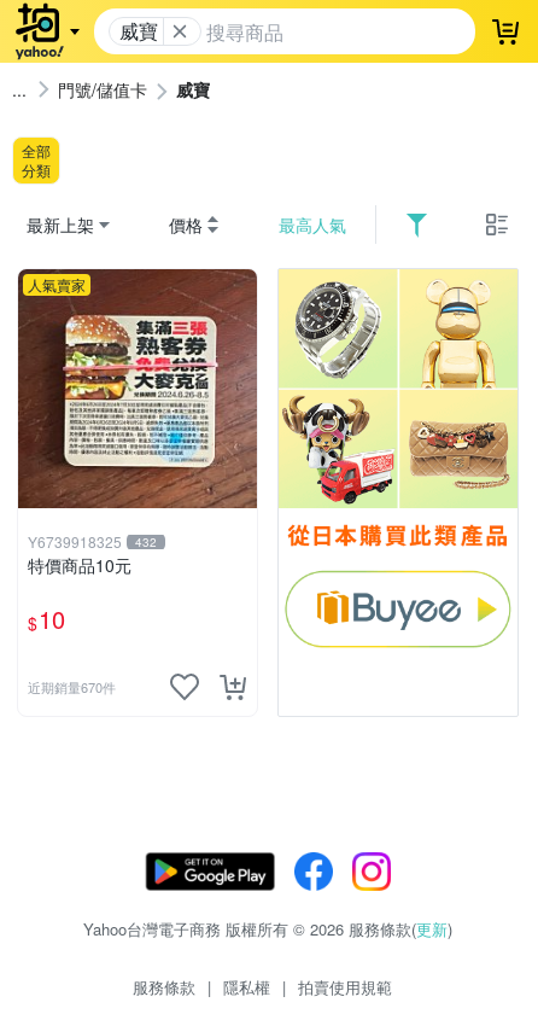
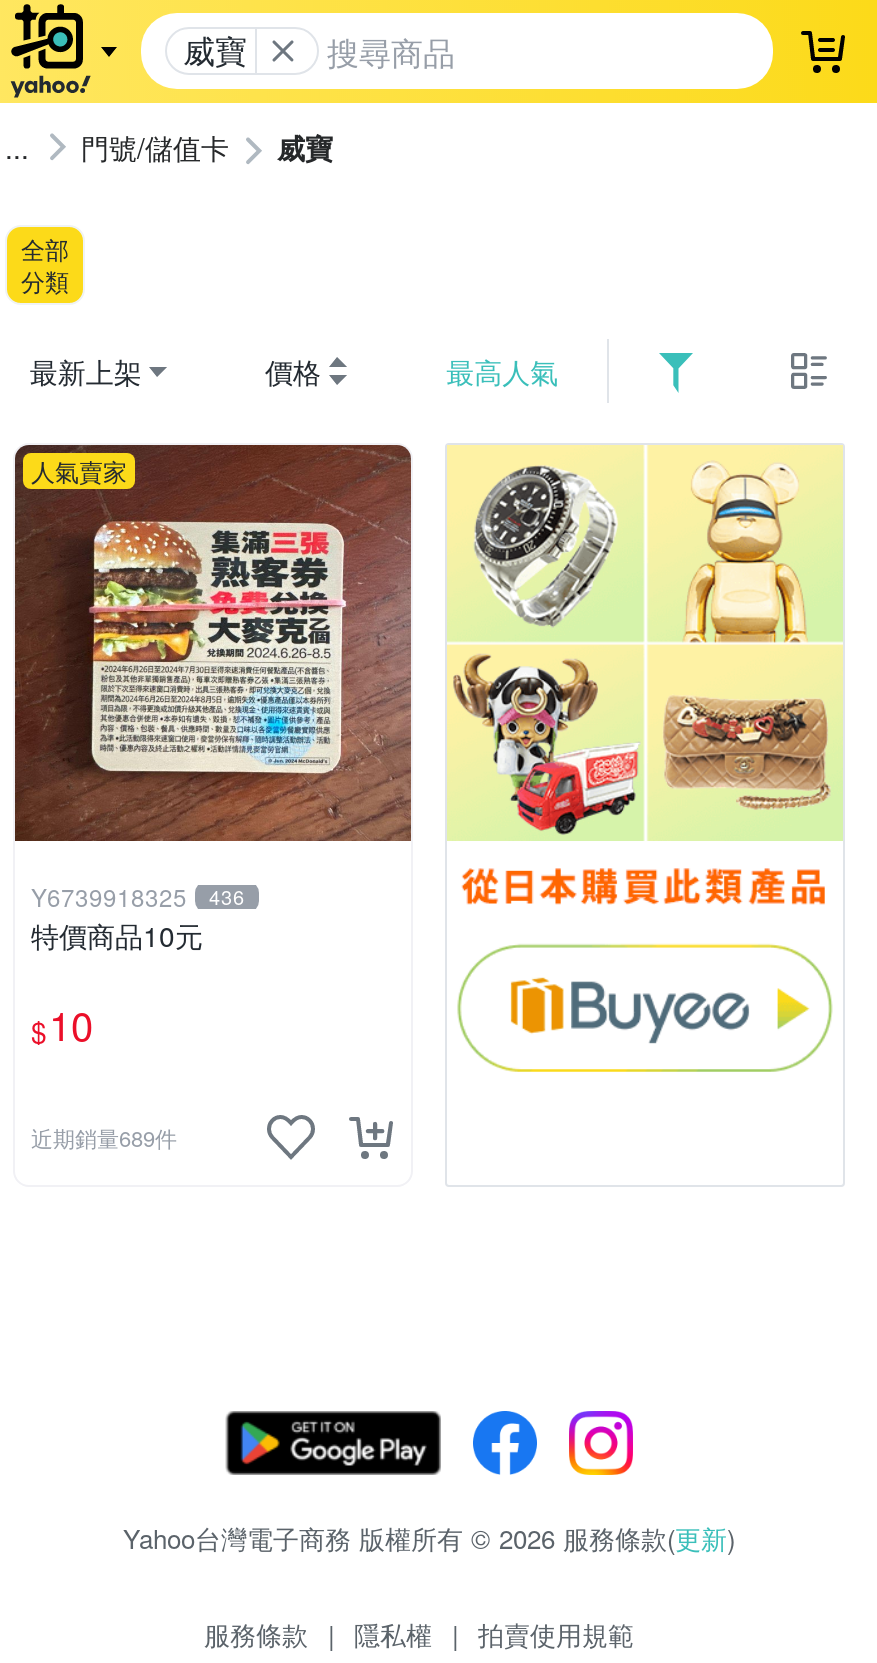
[28,532,157,552] Y6739918325 432 -> [31,880,245,914] Y6739918325 436
[28,678,116,697] 近期銷量670件 -> [31,1122,177,1154] 近期銷量689件

